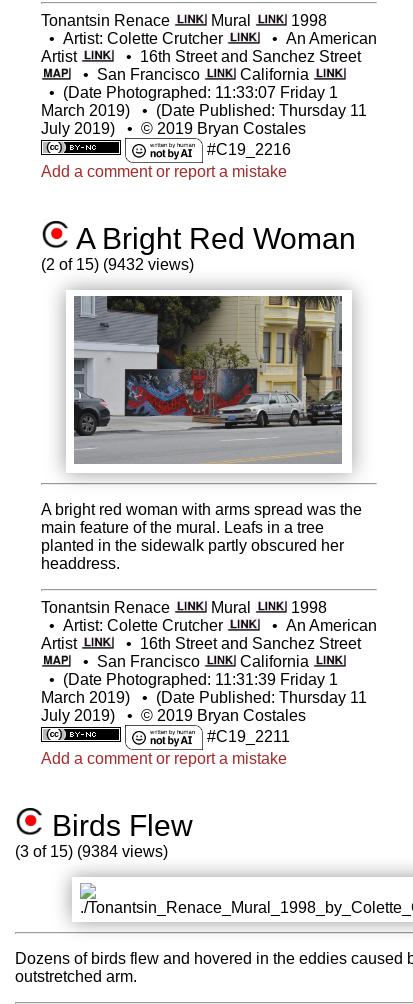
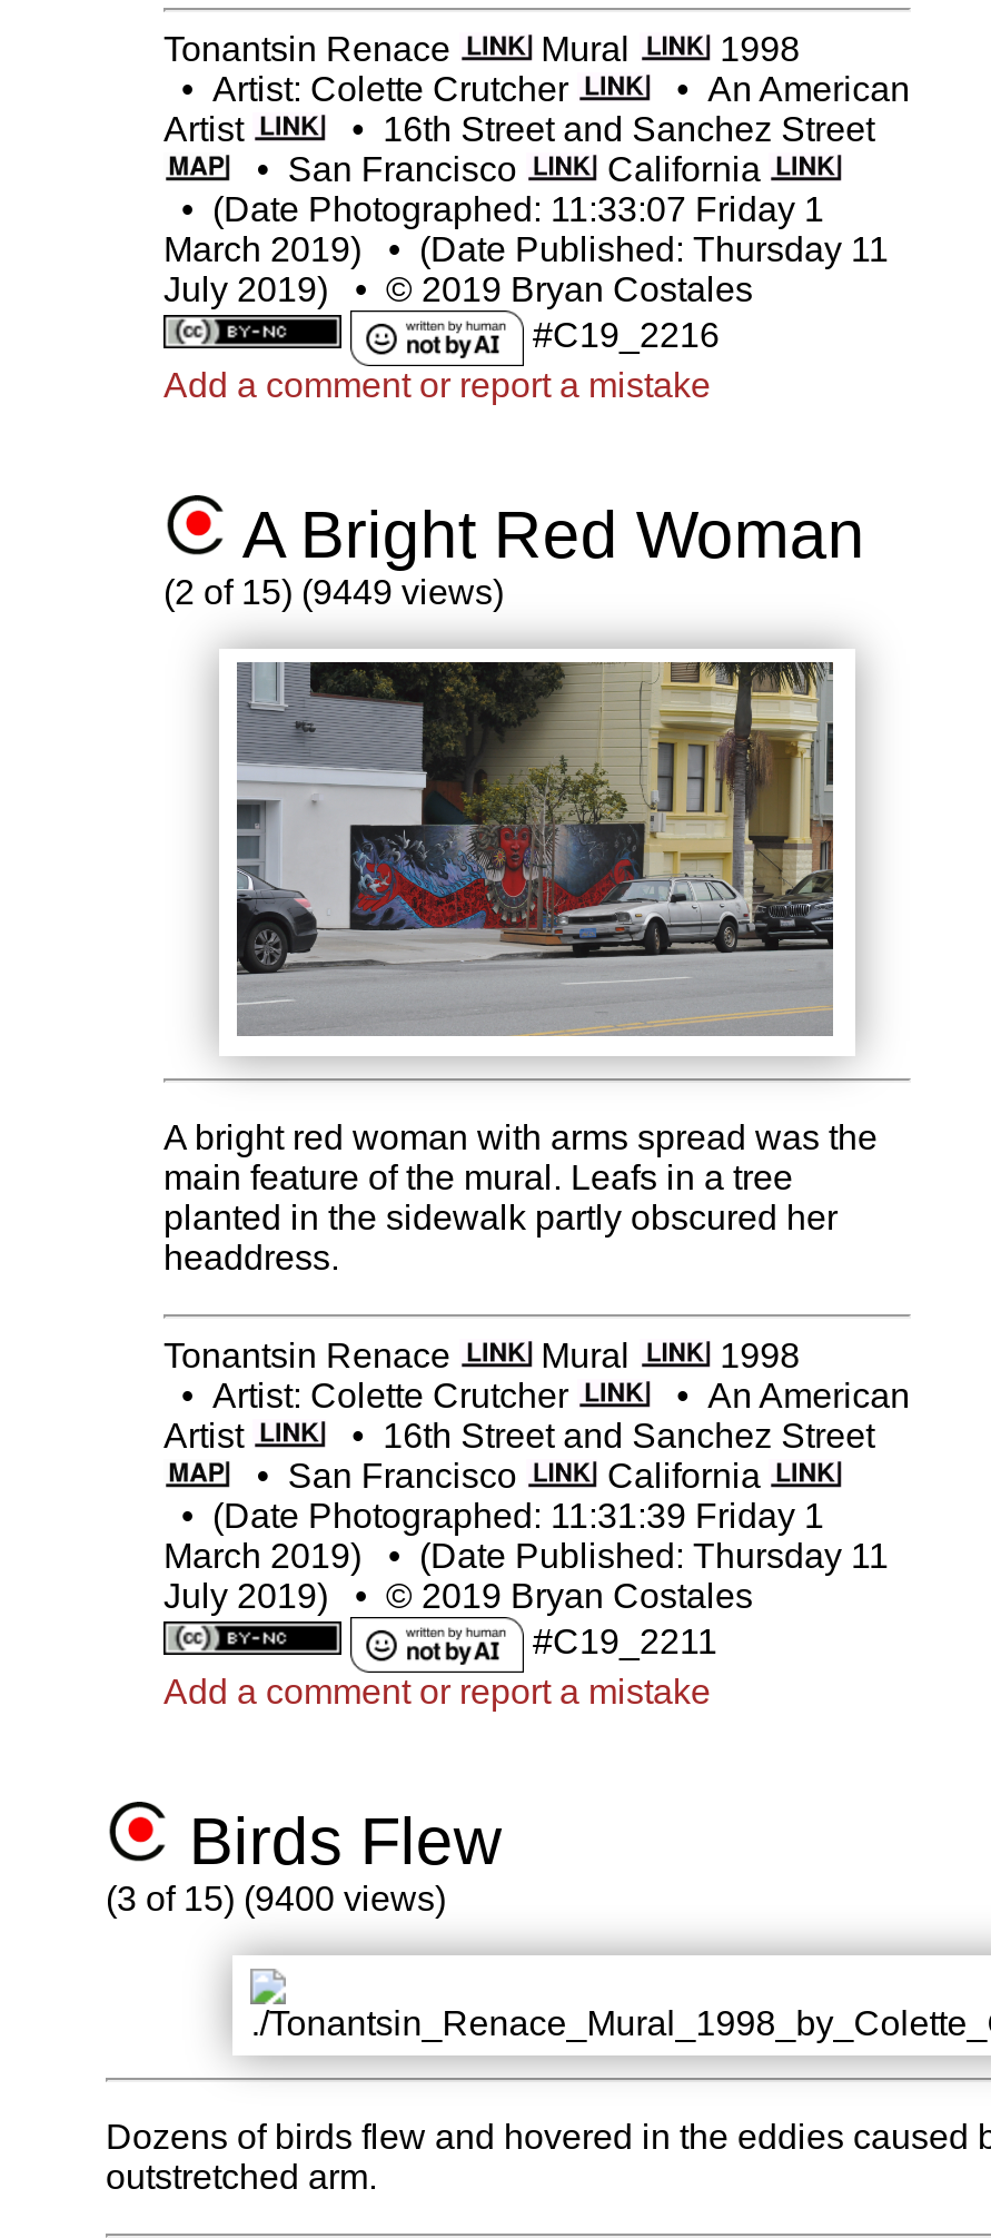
[41,256,194,273] (2 of 15) (9432 views) -> [163,573,504,611] (2 of 15) (9449 views)
[15,843,168,860] (3 of 15) (9384 views) -> [106,1880,446,1917] (3 of 15) (9400 views)

